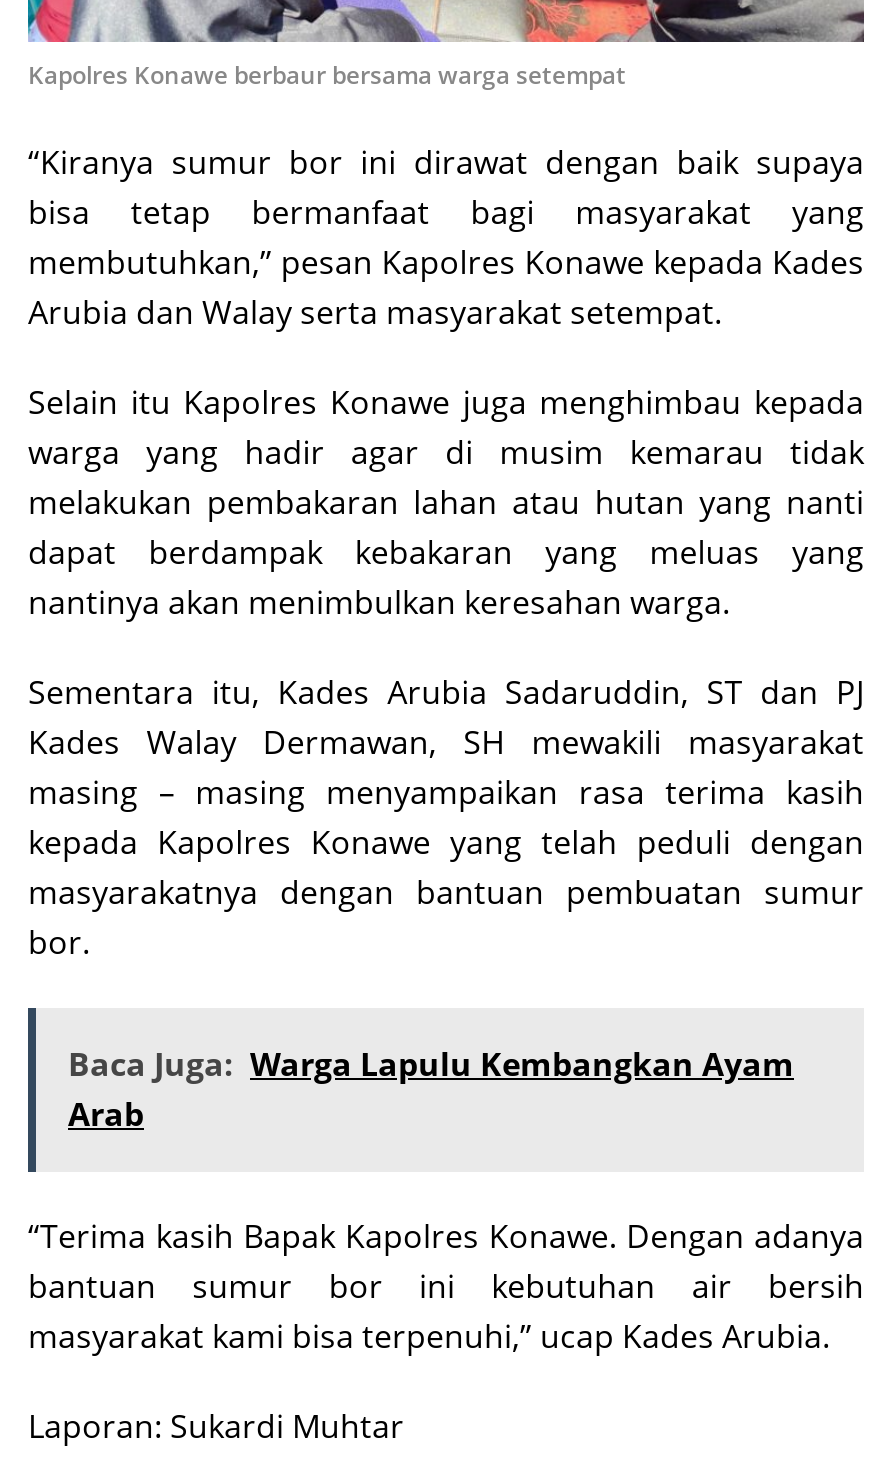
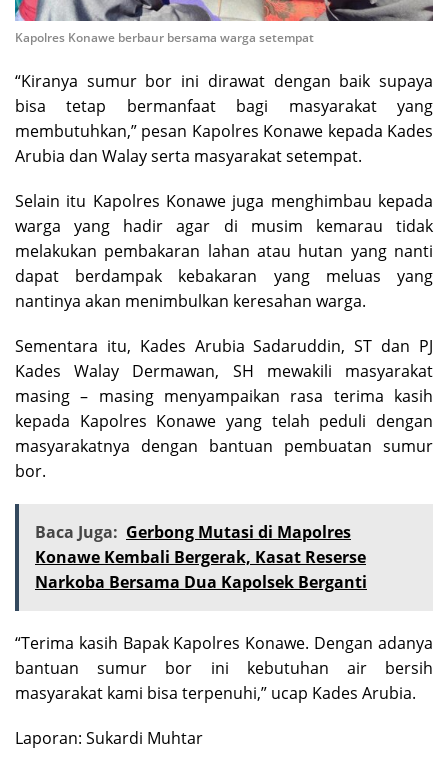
[68,1043,794,1137] Baca Juga: Warga Lapulu Kembangkan Ayam | Arab -> [35,521,367,593] Baca Juga: Gerbong Mutasi di Mapolres | Konawe Kembali Bergerak, Kasat Reserse | Narkoba Bersama Dua Kapolsek Berganti

